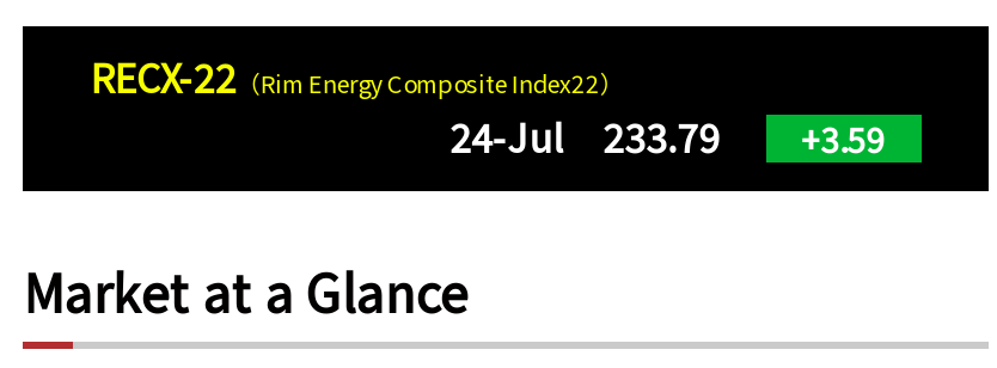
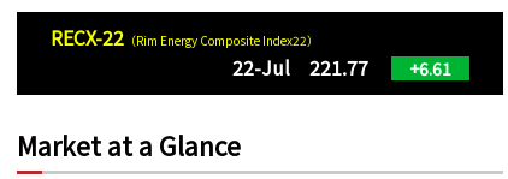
[450,108,885,165] 24-Jul 233.79 | +3.59 -> [232,53,451,82] 22-Jul 221.77 | +6.61

